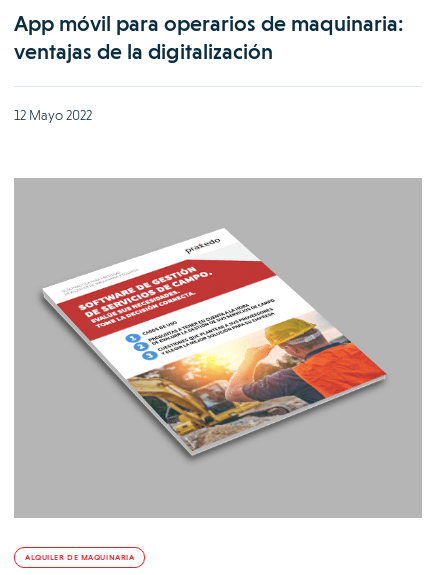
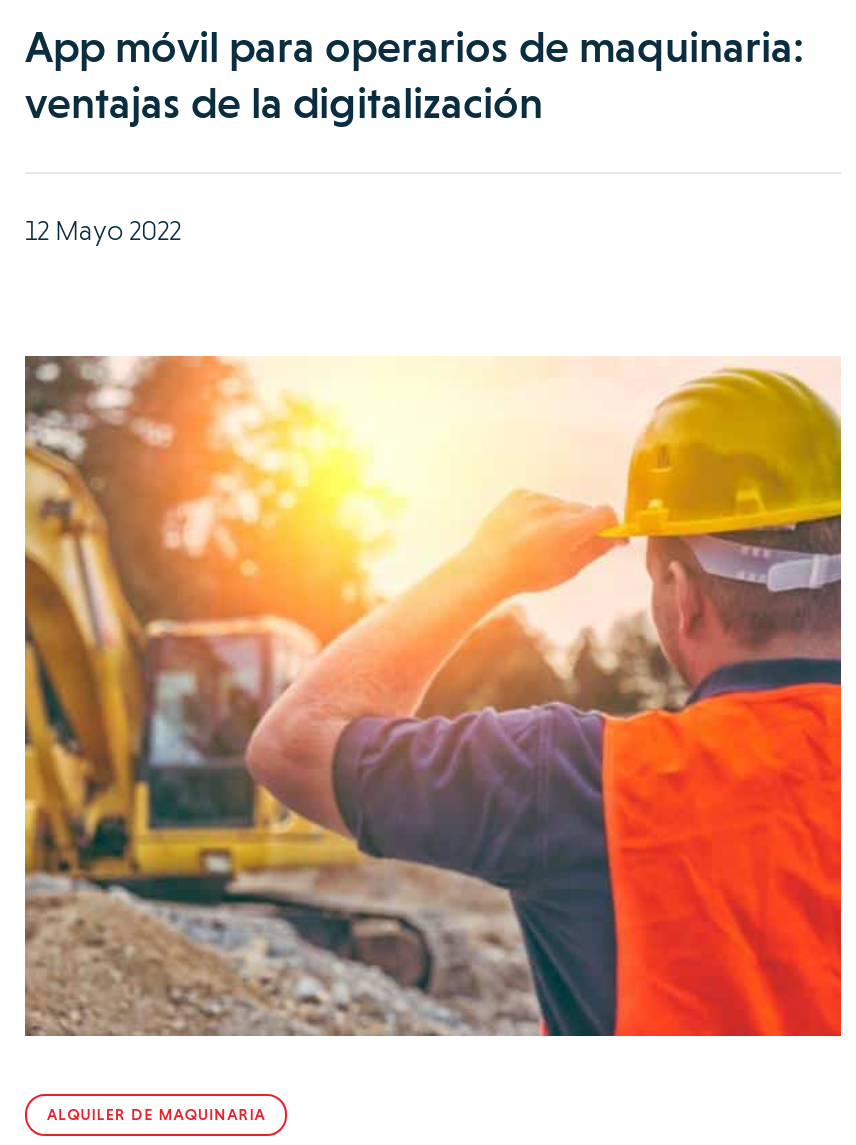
[14,178,422,518] [image] -> [23,355,843,1037] [image]

